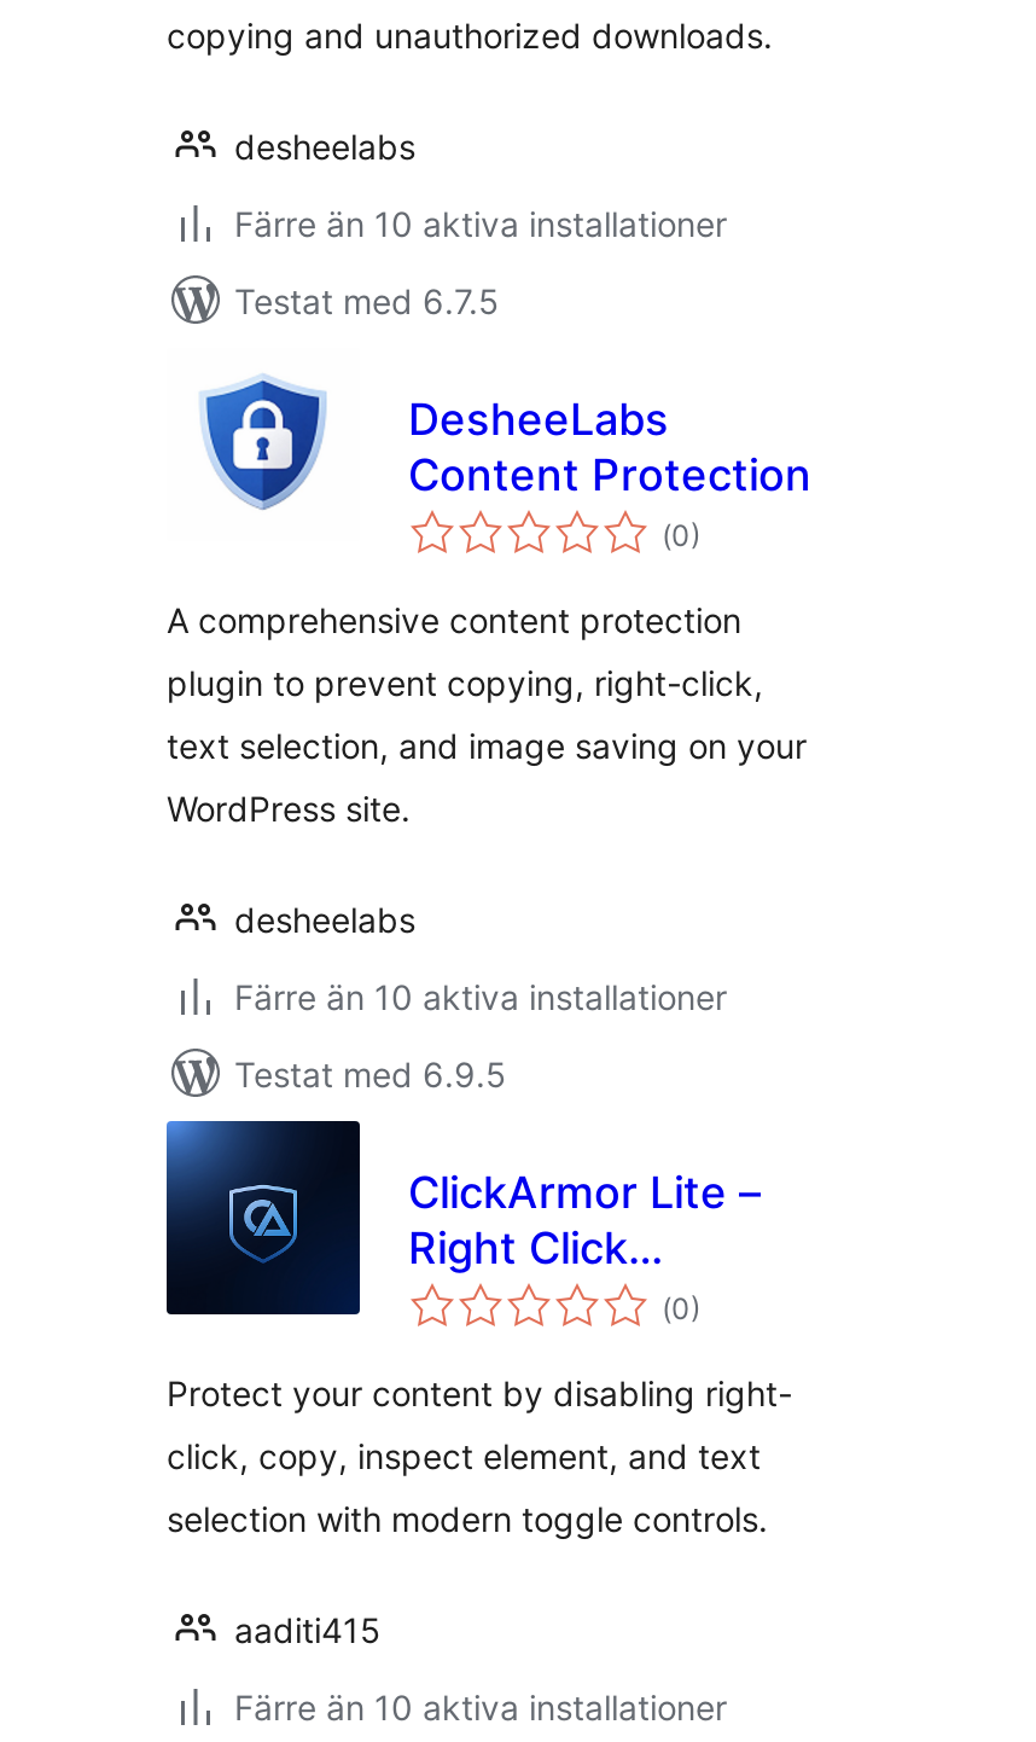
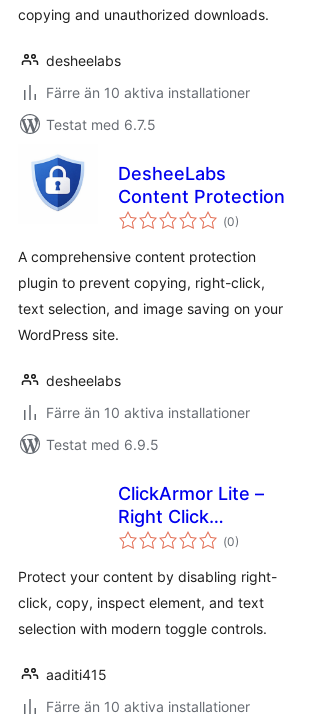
[164,1119,362,1317] [image] -> none

